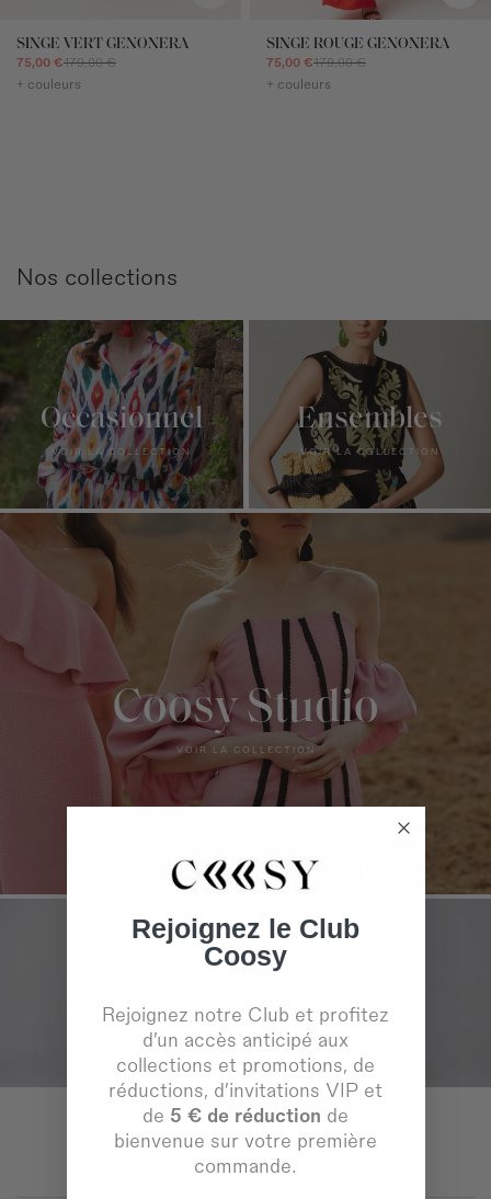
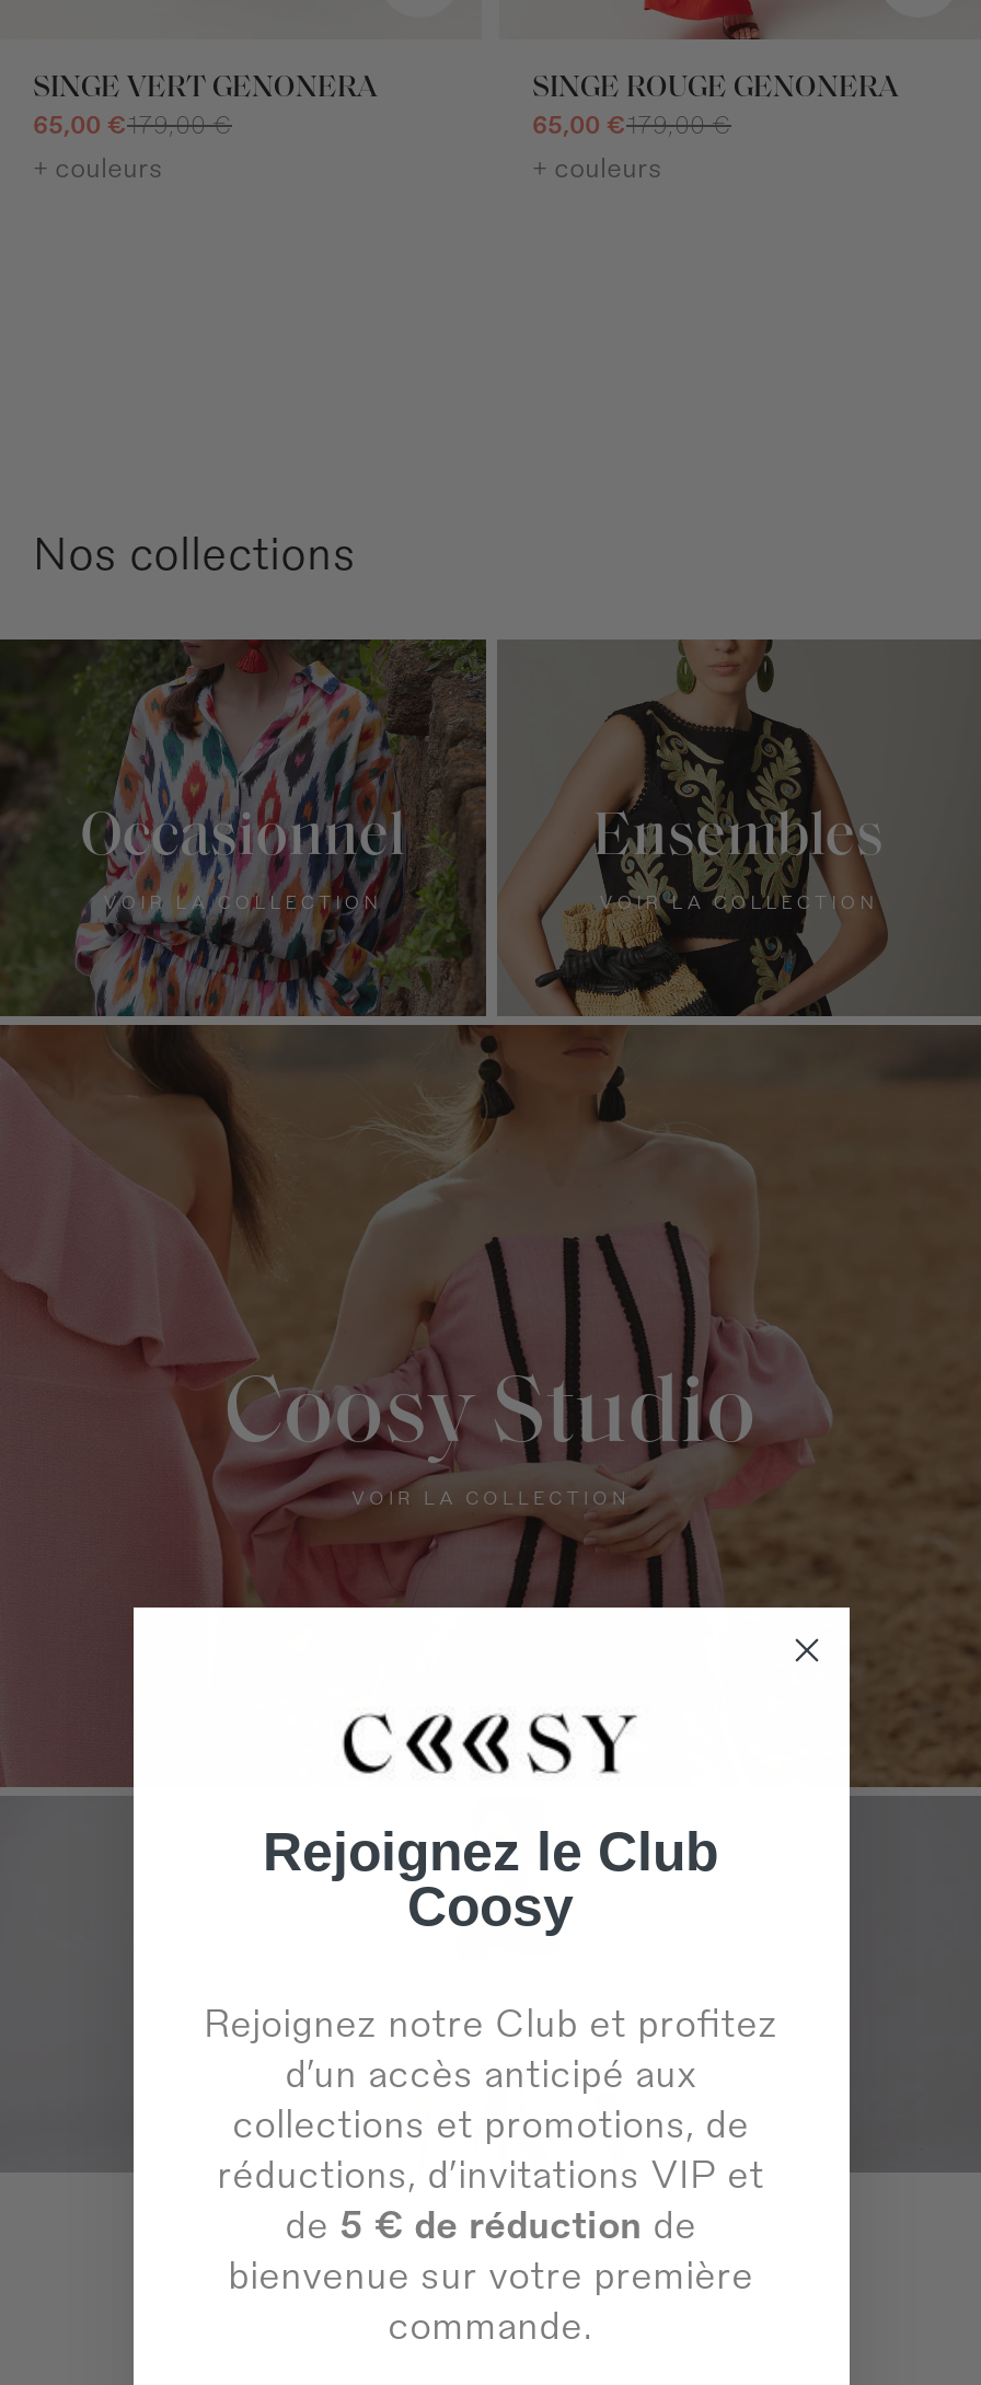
[16,55,64,69] 75,00 € -> [33,110,127,138] 65,00 €
[266,55,313,69] 75,00 € -> [532,110,626,138] 65,00 €

